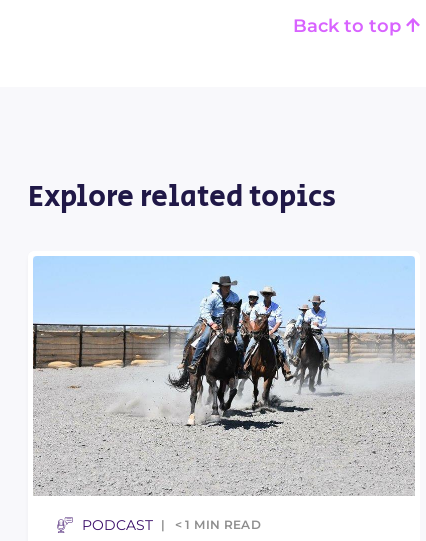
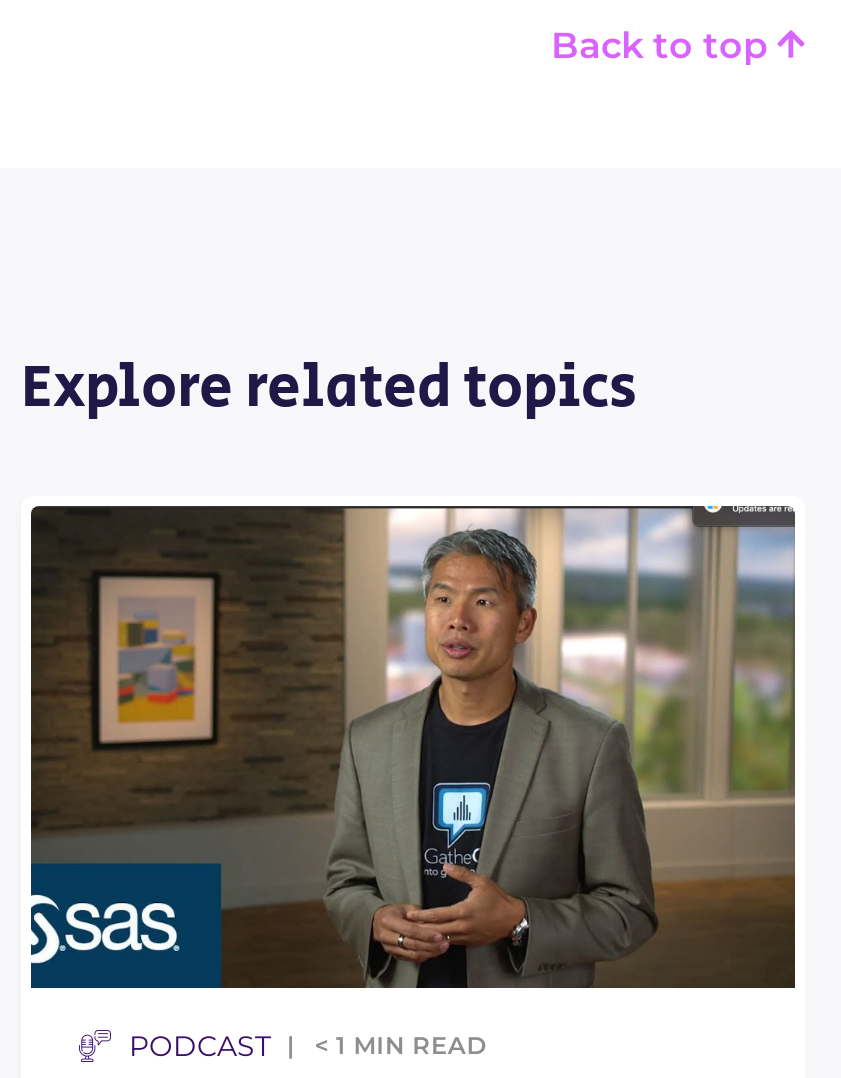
[33,255,415,496] [image] -> [29,504,797,990] [image]

